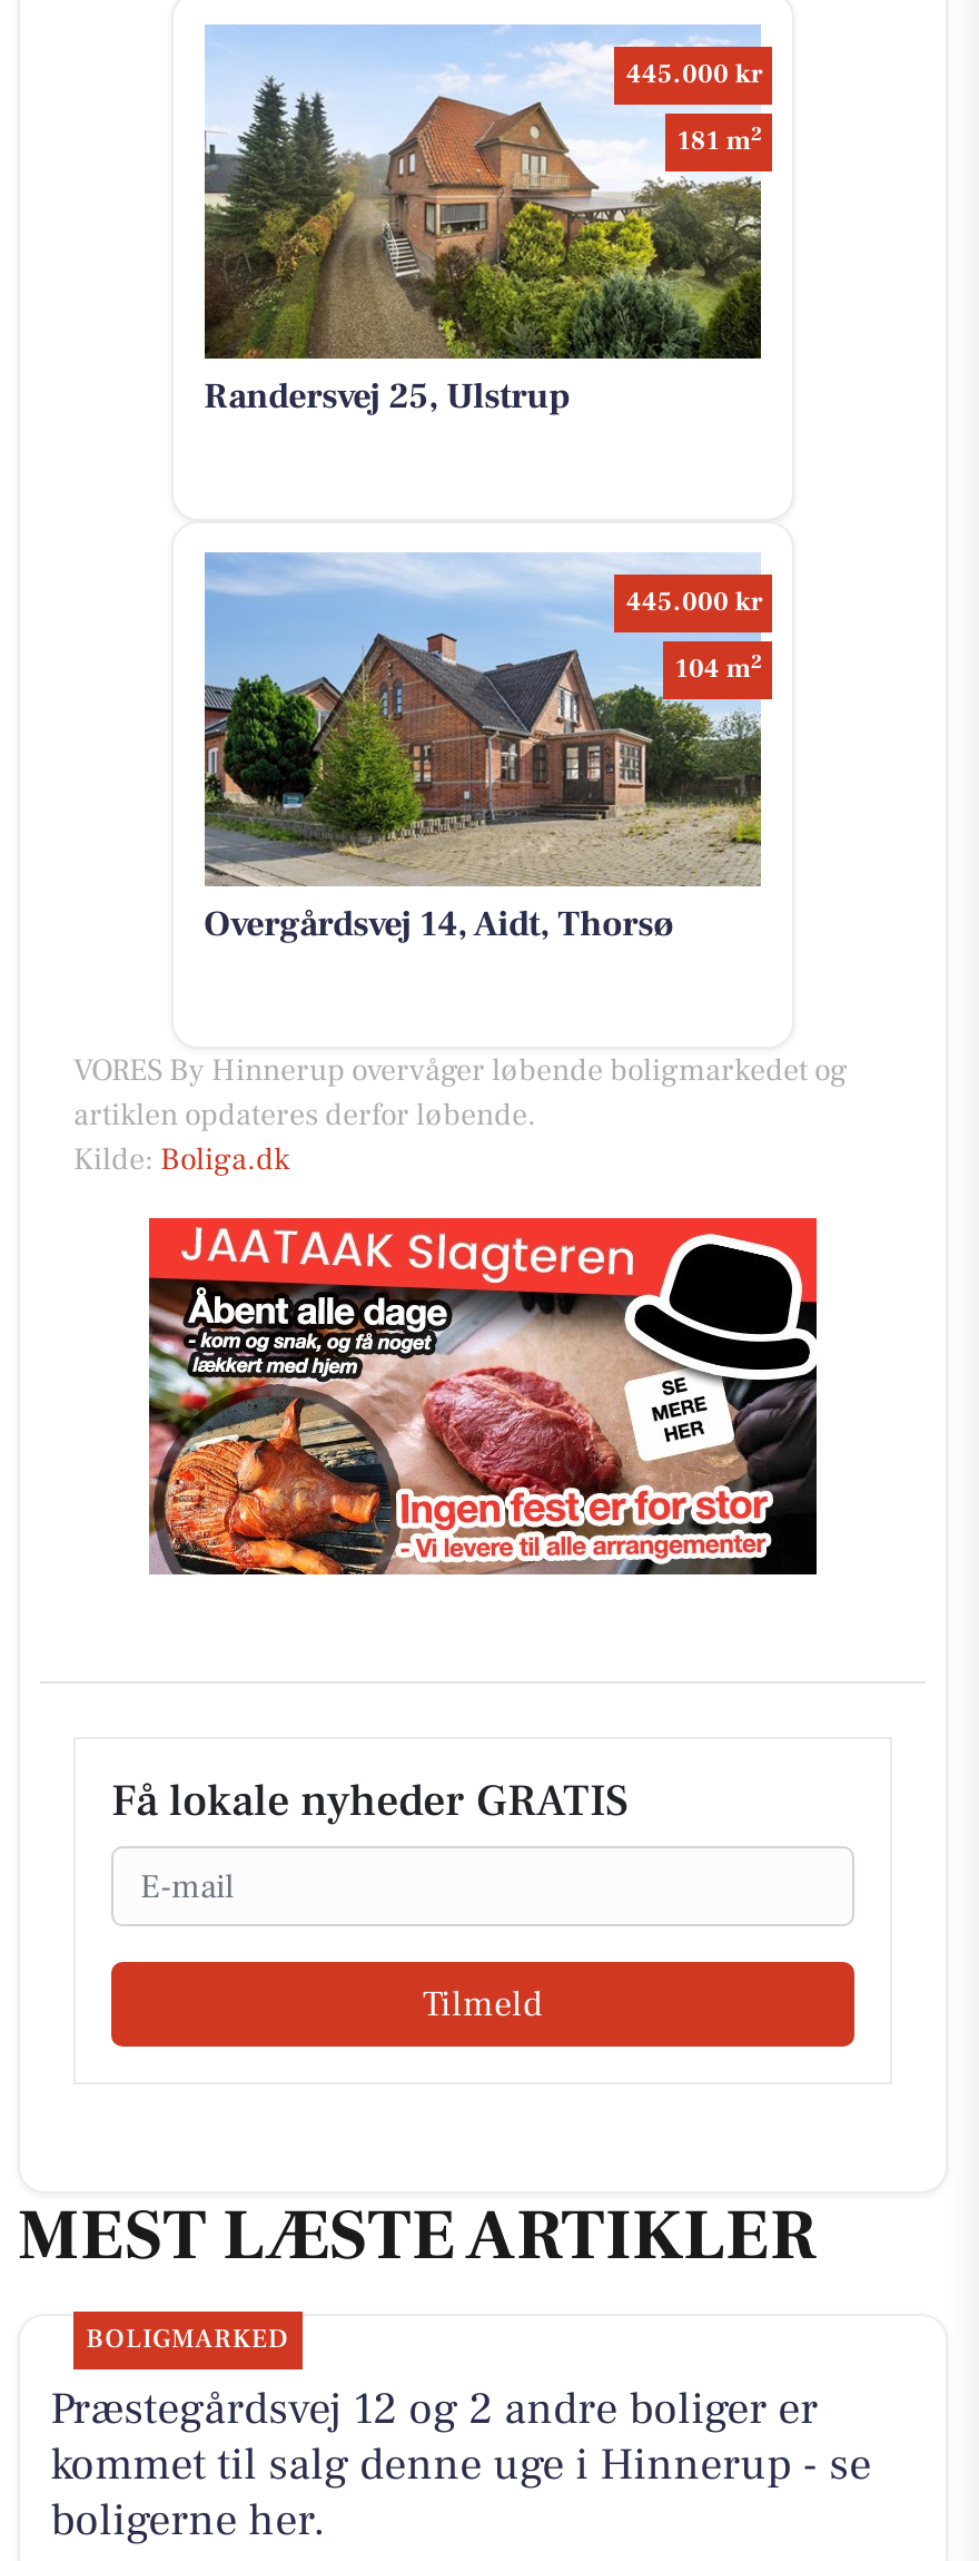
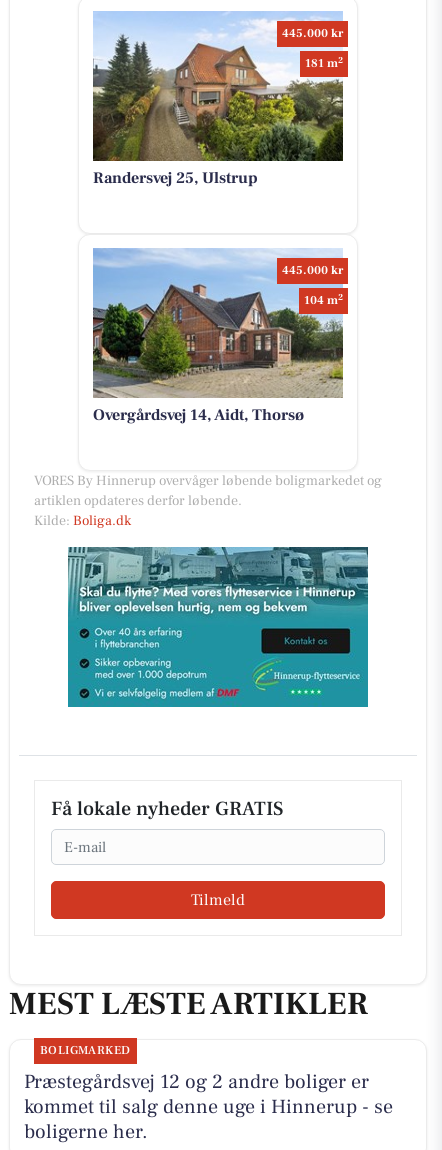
[147,1216,819,1577] [image] -> [67,546,369,708] [image]

